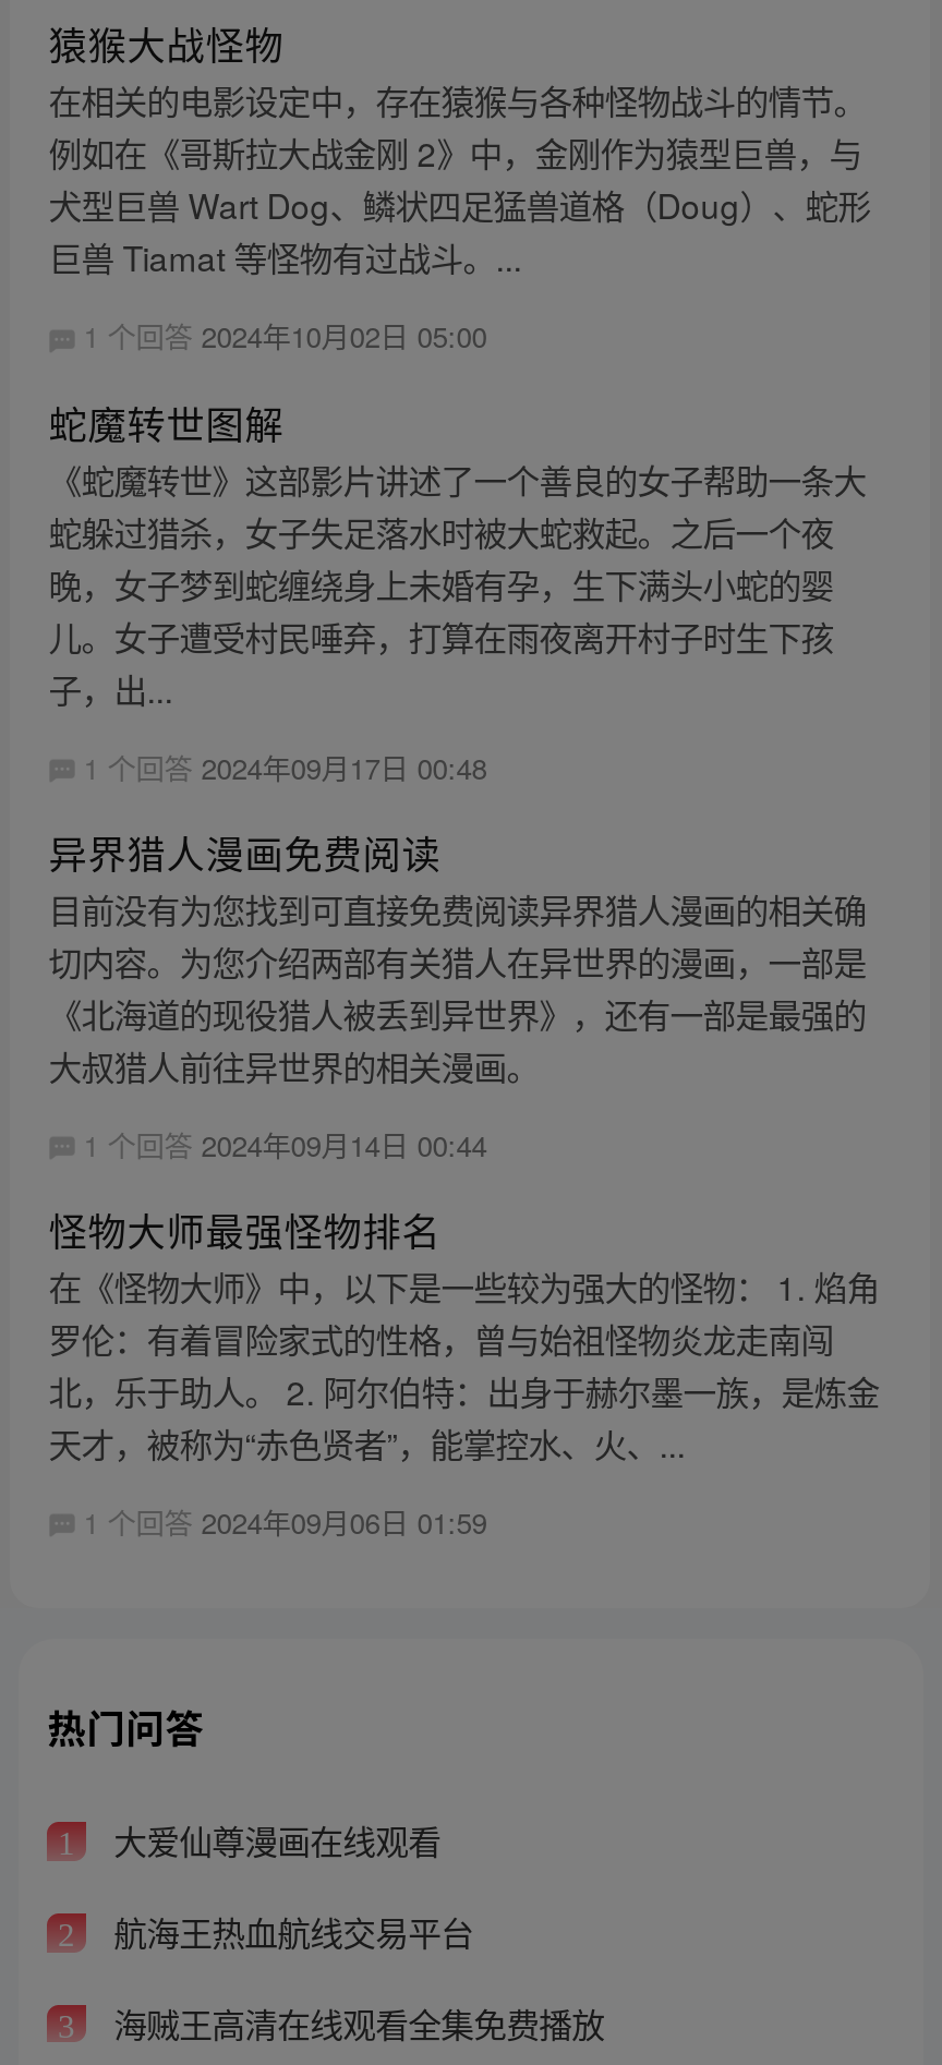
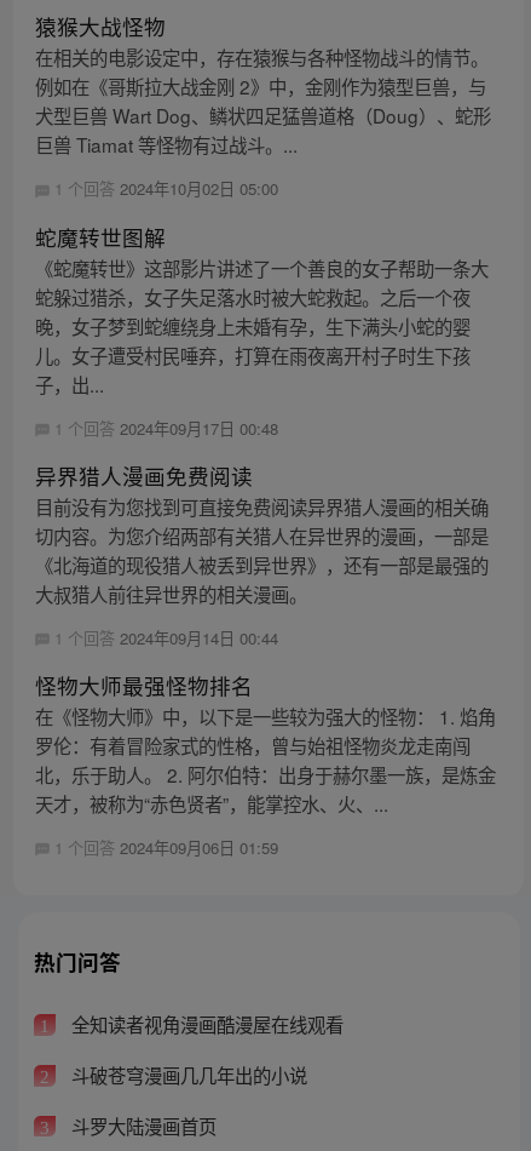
[105,1816,441,1864] 大爱仙尊漫画在线观看 -> [66,1011,343,1038] 全知读者视角漫画酷漫屋在线观看
[105,1907,473,1955] 航海王热血航线交易平台 -> [66,1061,307,1088] 斗破苍穹漫画几几年出的小说
[105,1998,604,2046] 海贼王高清在线观看全集免费播放 -> [66,1112,216,1139] 斗罗大陆漫画首页

